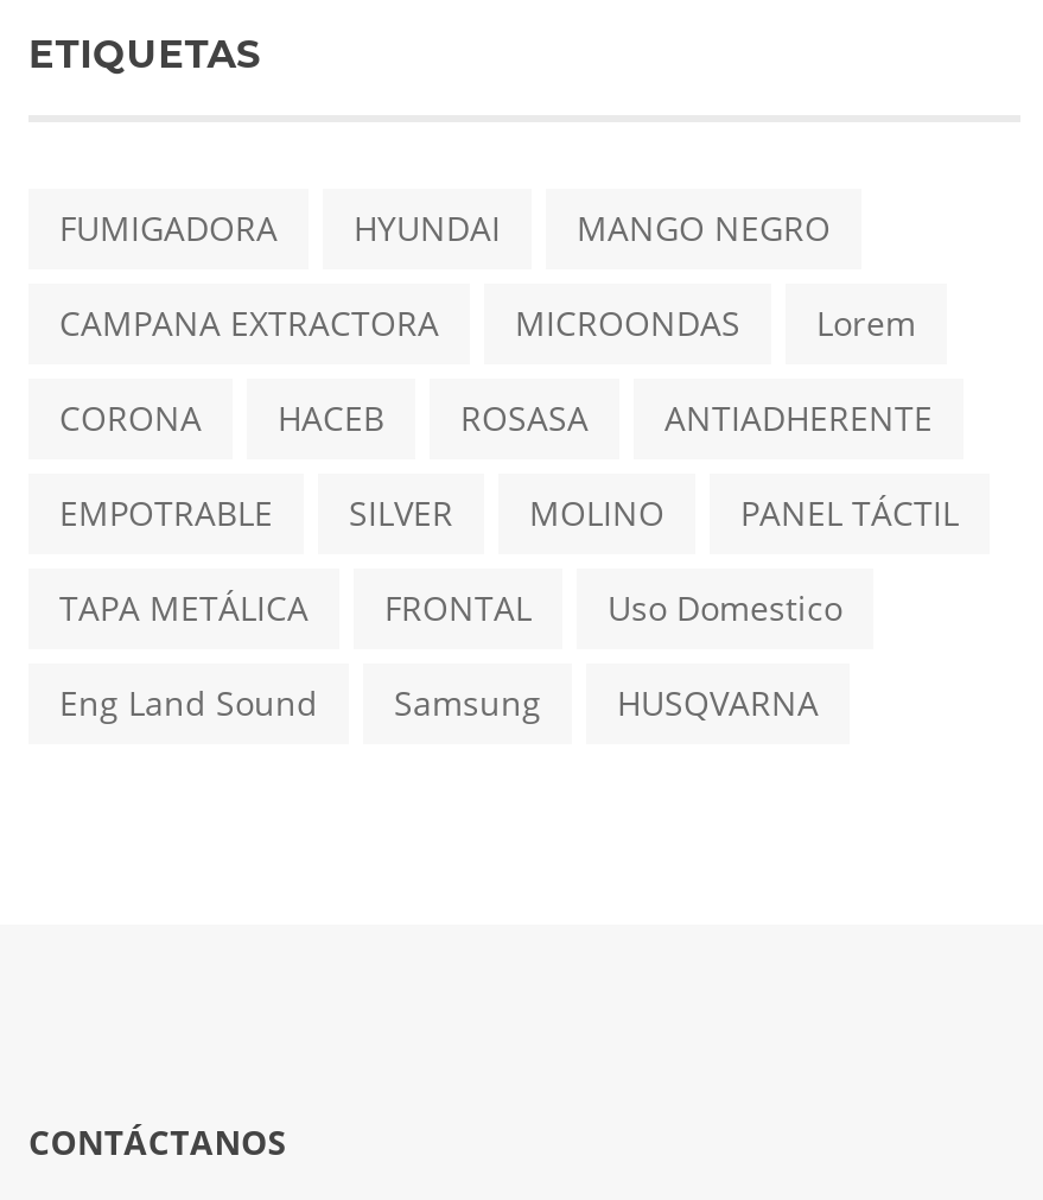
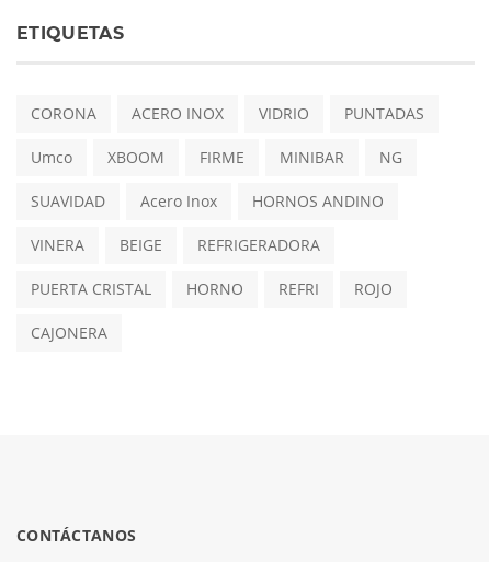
[59,205,916,345] FUMIGADORA | HYUNDAI | MANGO NEGRO | CAMPANA EXTRACTORA | MICROONDAS | Lorem -> none
[59,395,959,725] HACEB | ROSASA | ANTIADHERENTE | EMPOTRABLE | SILVER | MOLINO | PANEL TÁCTIL | TAPA METÁLICA | FRONTAL | Uso Domestico | Eng Land Sound | Samsung | HUSQVARNA -> [31,103,424,343] ACERO INOX | VIDRIO | PUNTADAS | Umco | XBOOM | FIRME | MINIBAR | NG | SUAVIDAD | Acero Inox | HORNOS ANDINO | VINERA | BEIGE | REFRIGERADORA | PUERTA CRISTAL | HORNO | REFRI | ROJO | CAJONERA
moved [59,395,202,440] -> [31,103,96,124]: CORONA

